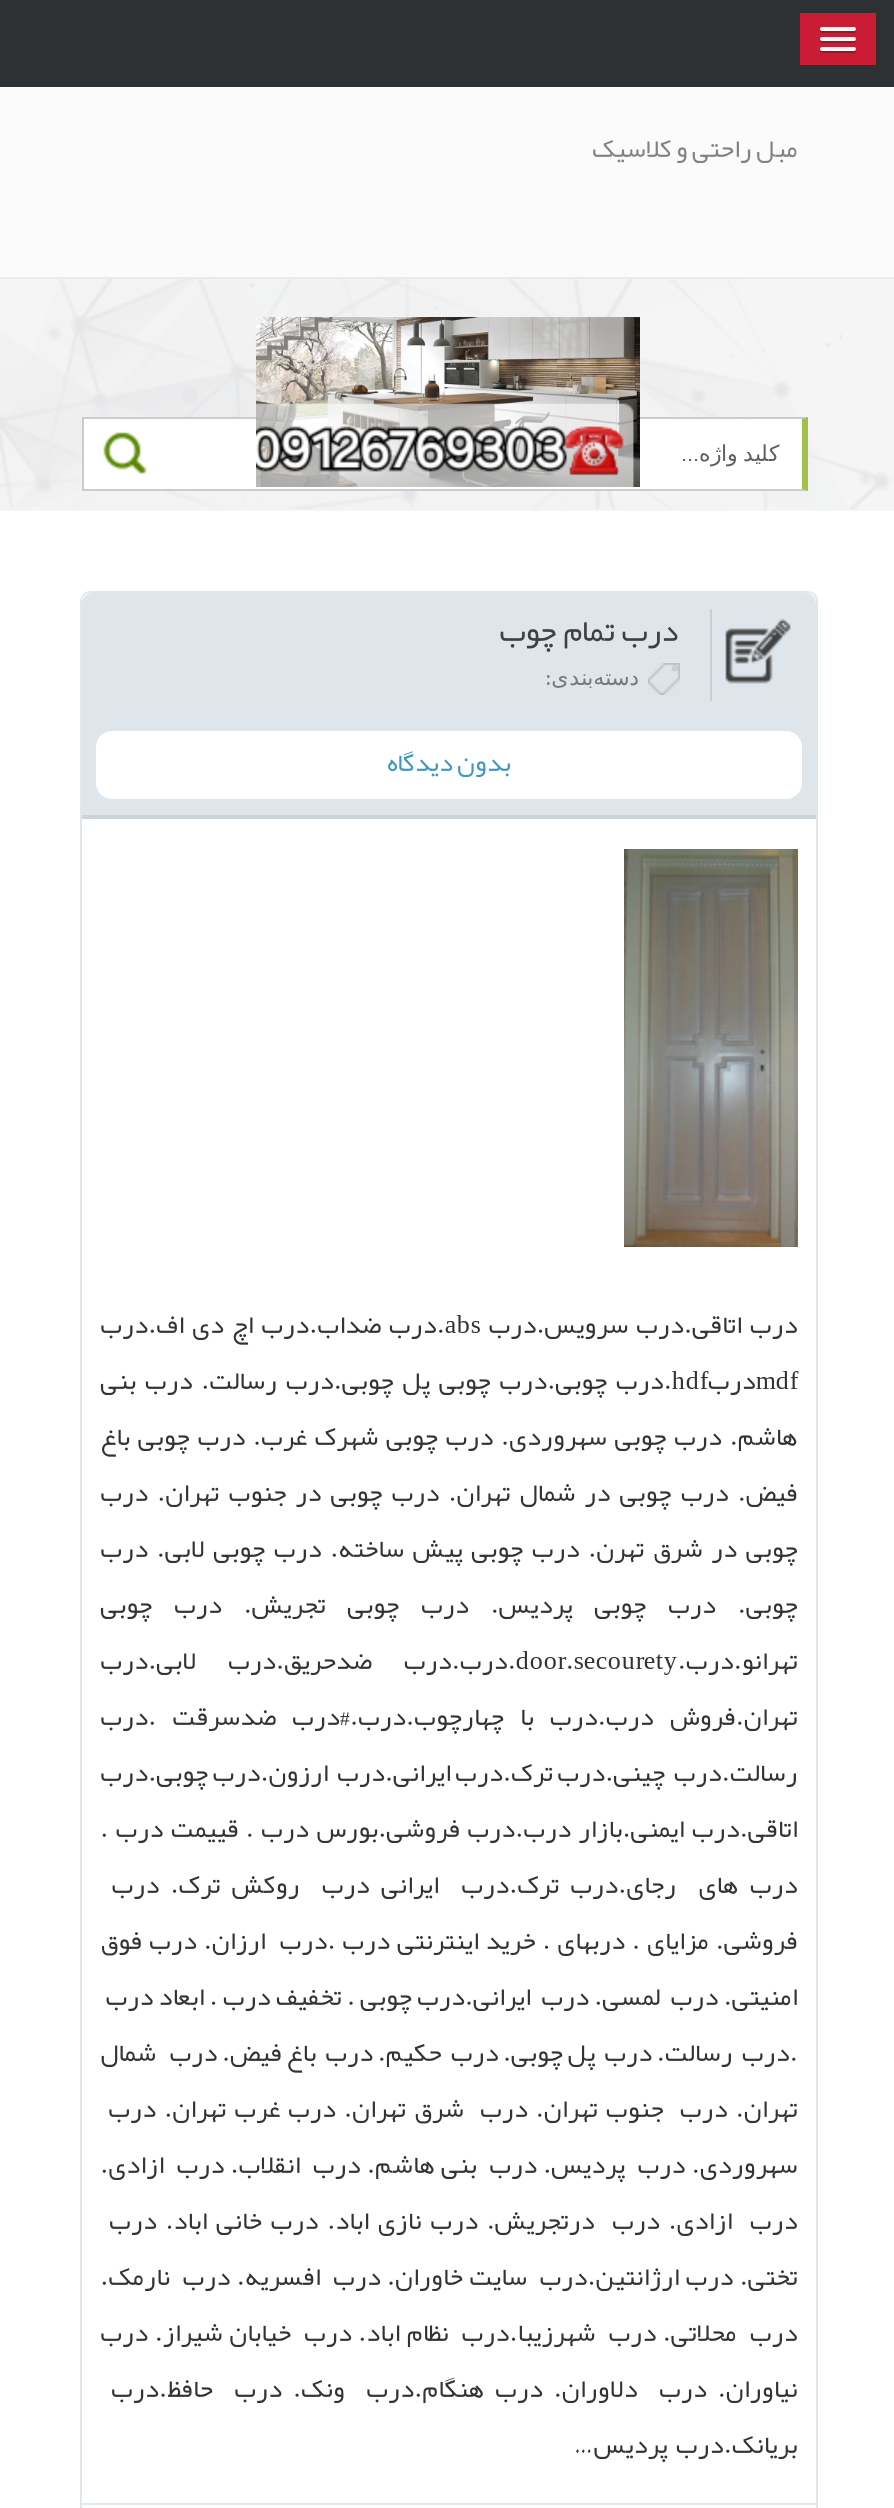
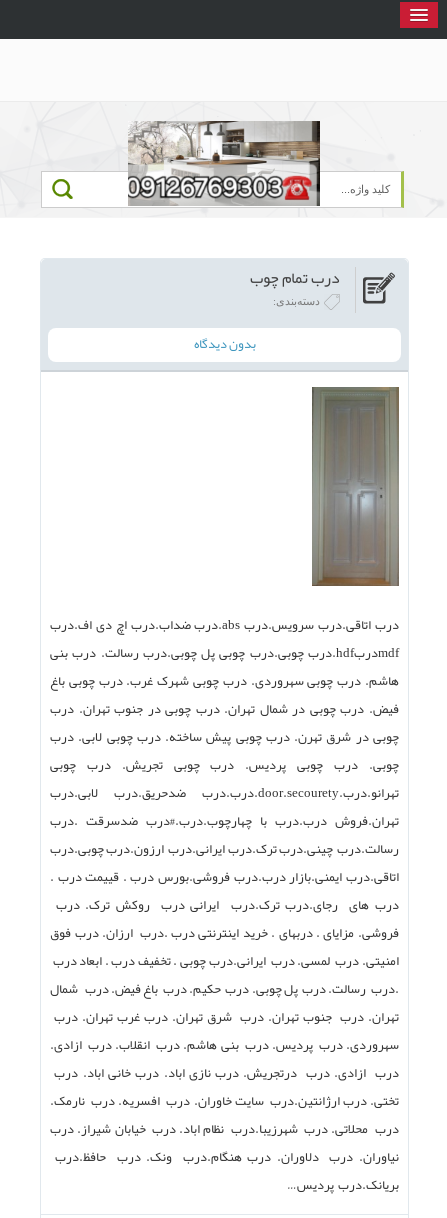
[592,123,798,175] مبل راحتی و کلاسیک -> none

